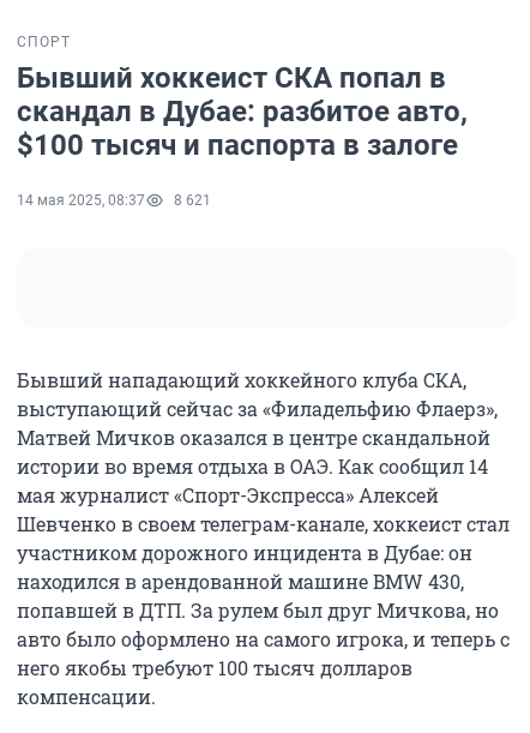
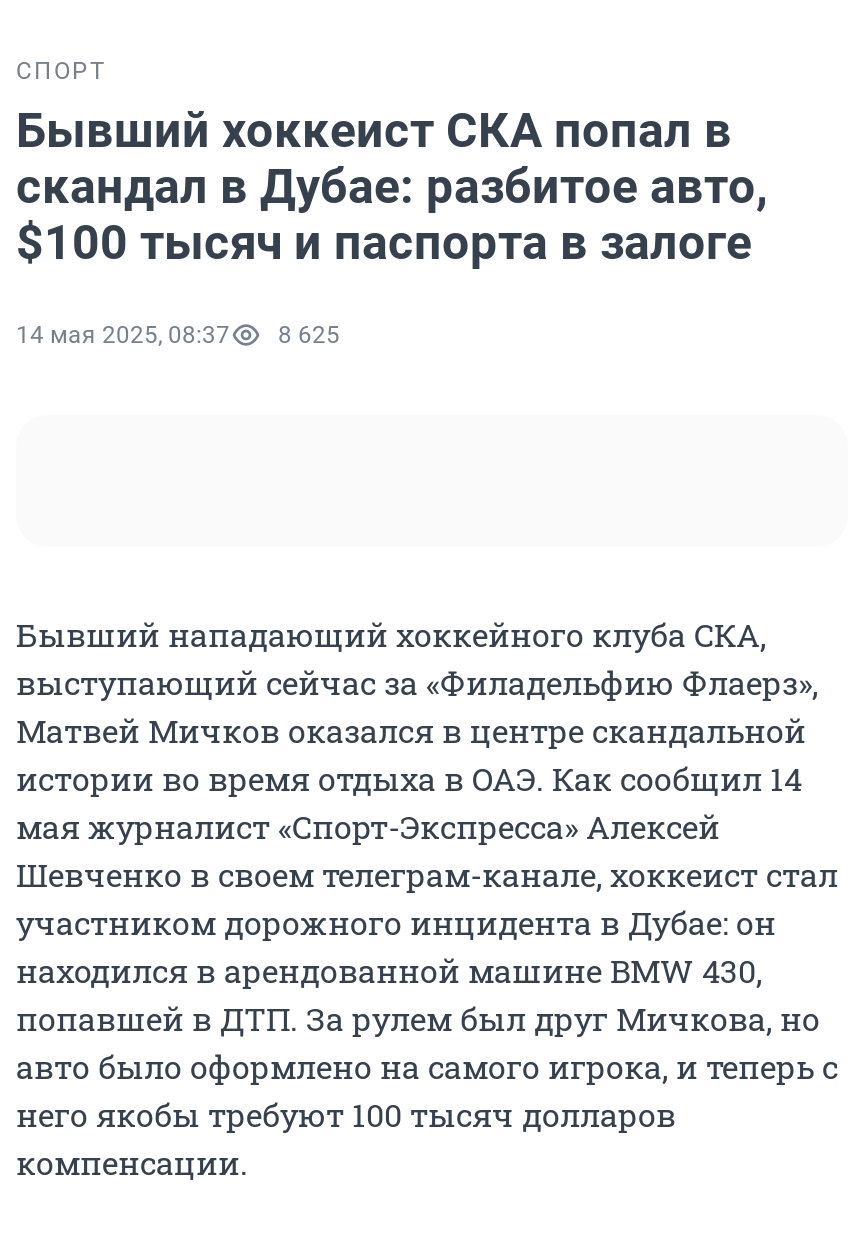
[17,192,211,209] 14 мая 2025, 08:37 8 621 -> [16,321,340,349] 14 мая 2025, 08:37 8 625

